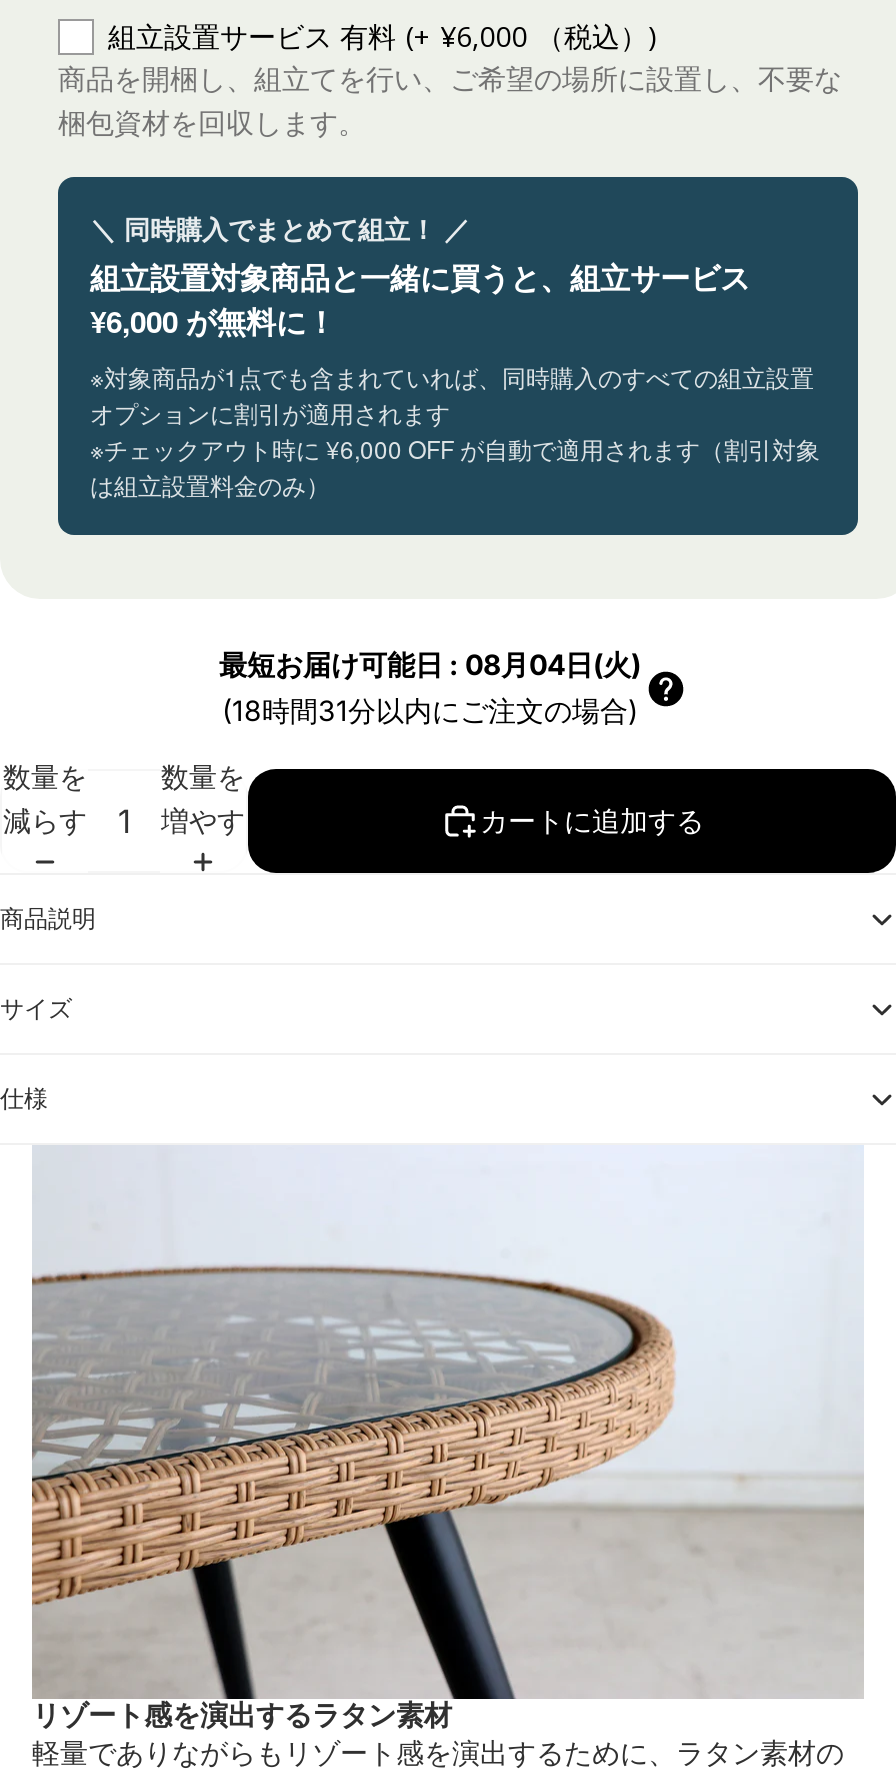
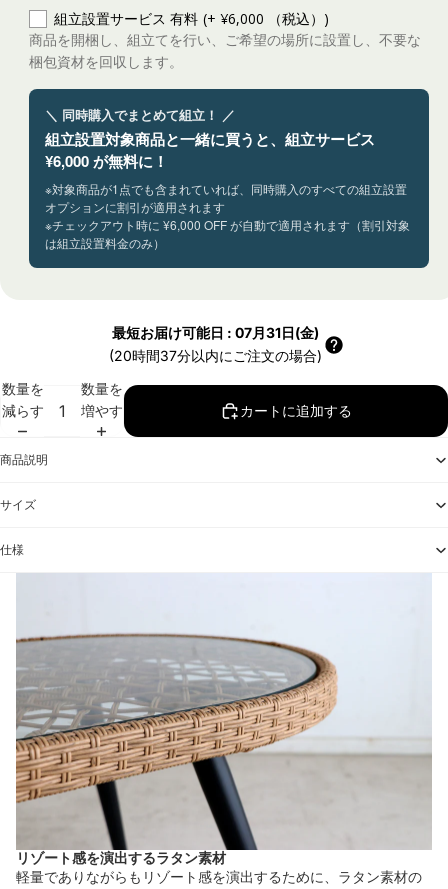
[219,647,641,681] 最短お届け可能日: 08月04日(火) -> [111,324,318,341] 最短お届け可能日: 07月31日(金)
[222,693,638,727] (18時間31分以内にご注文の場合) -> [108,347,321,364] (20時間37分以内にご注文の場合)

